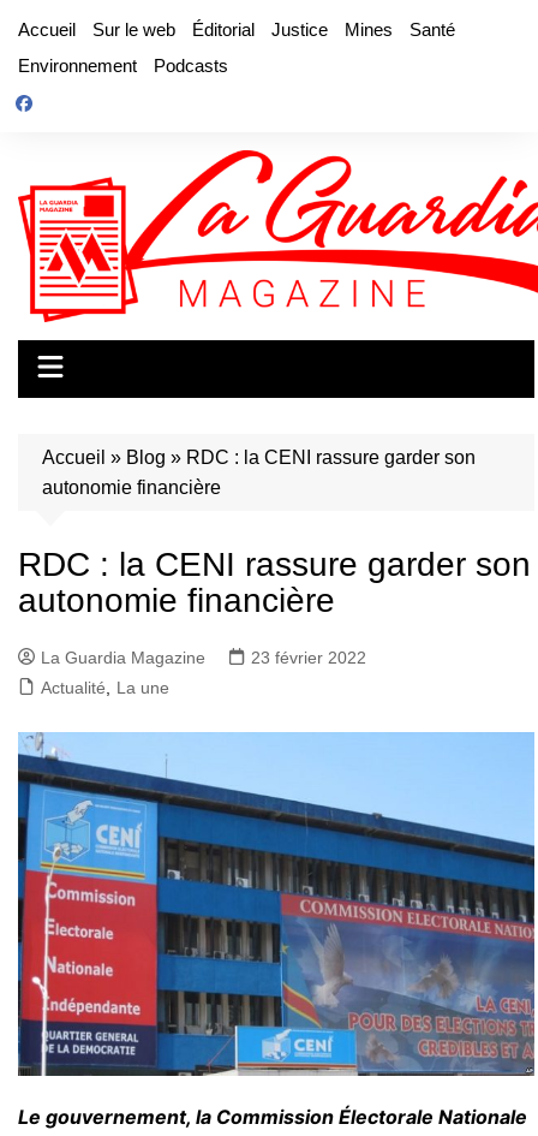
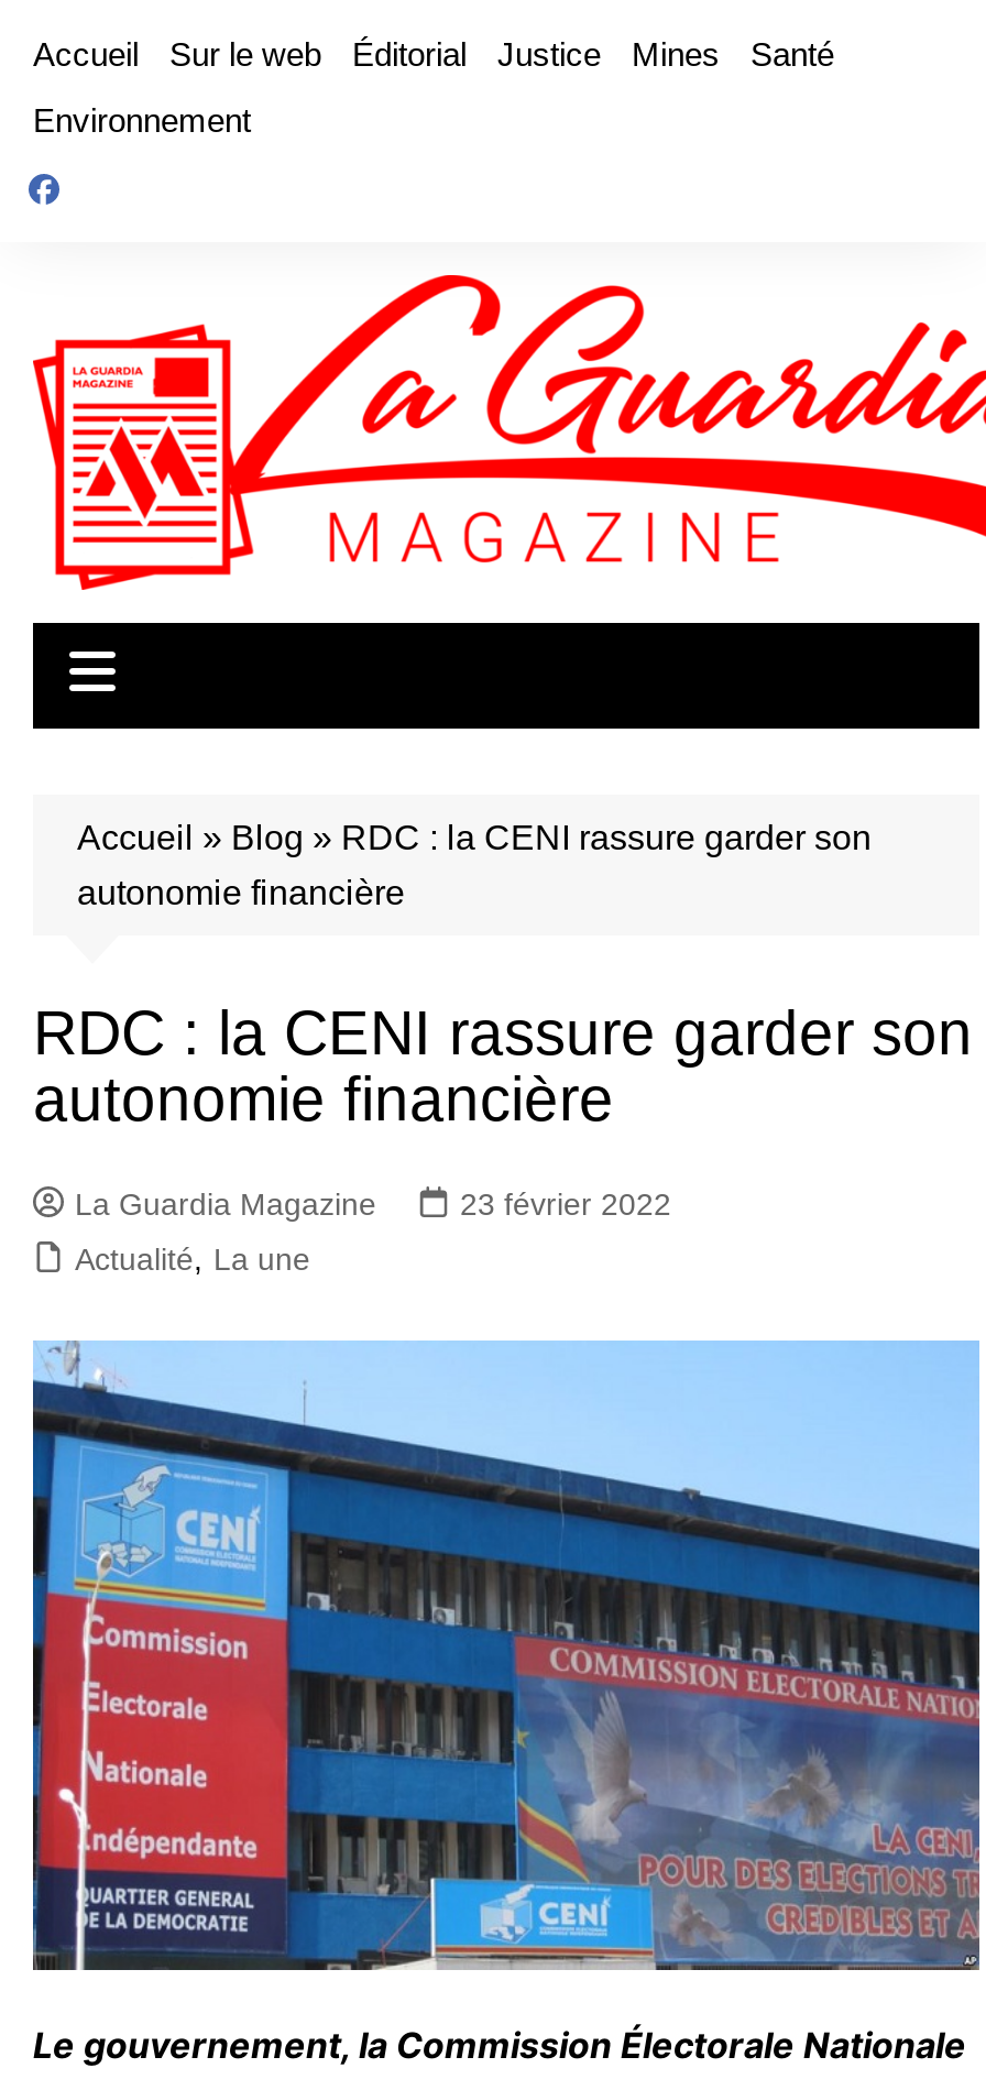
[154,55,228,76] Podcasts -> none

